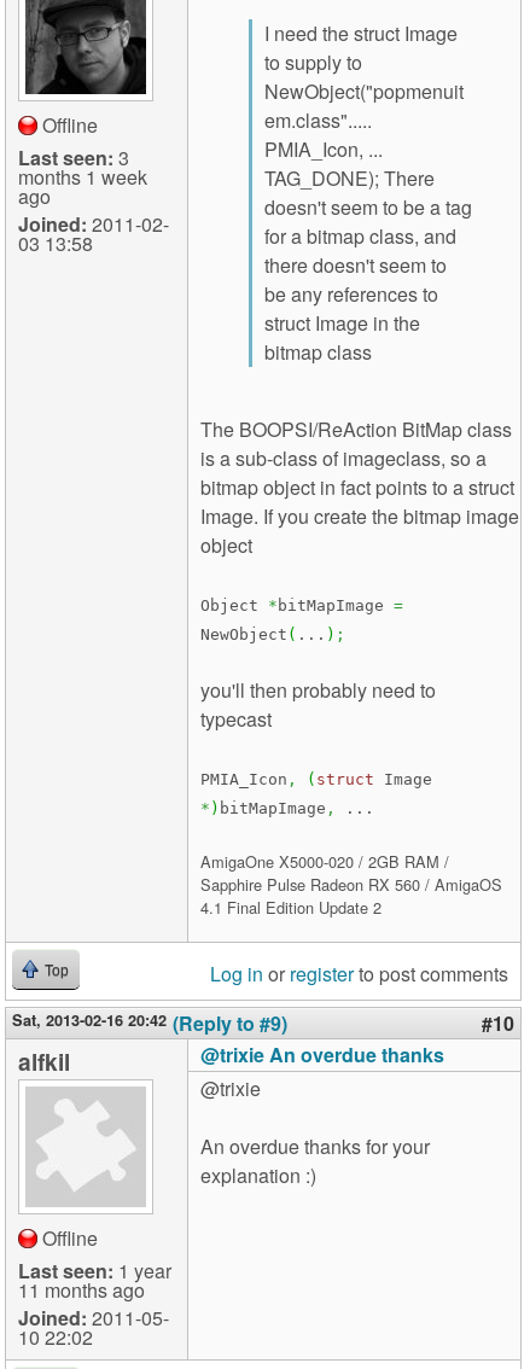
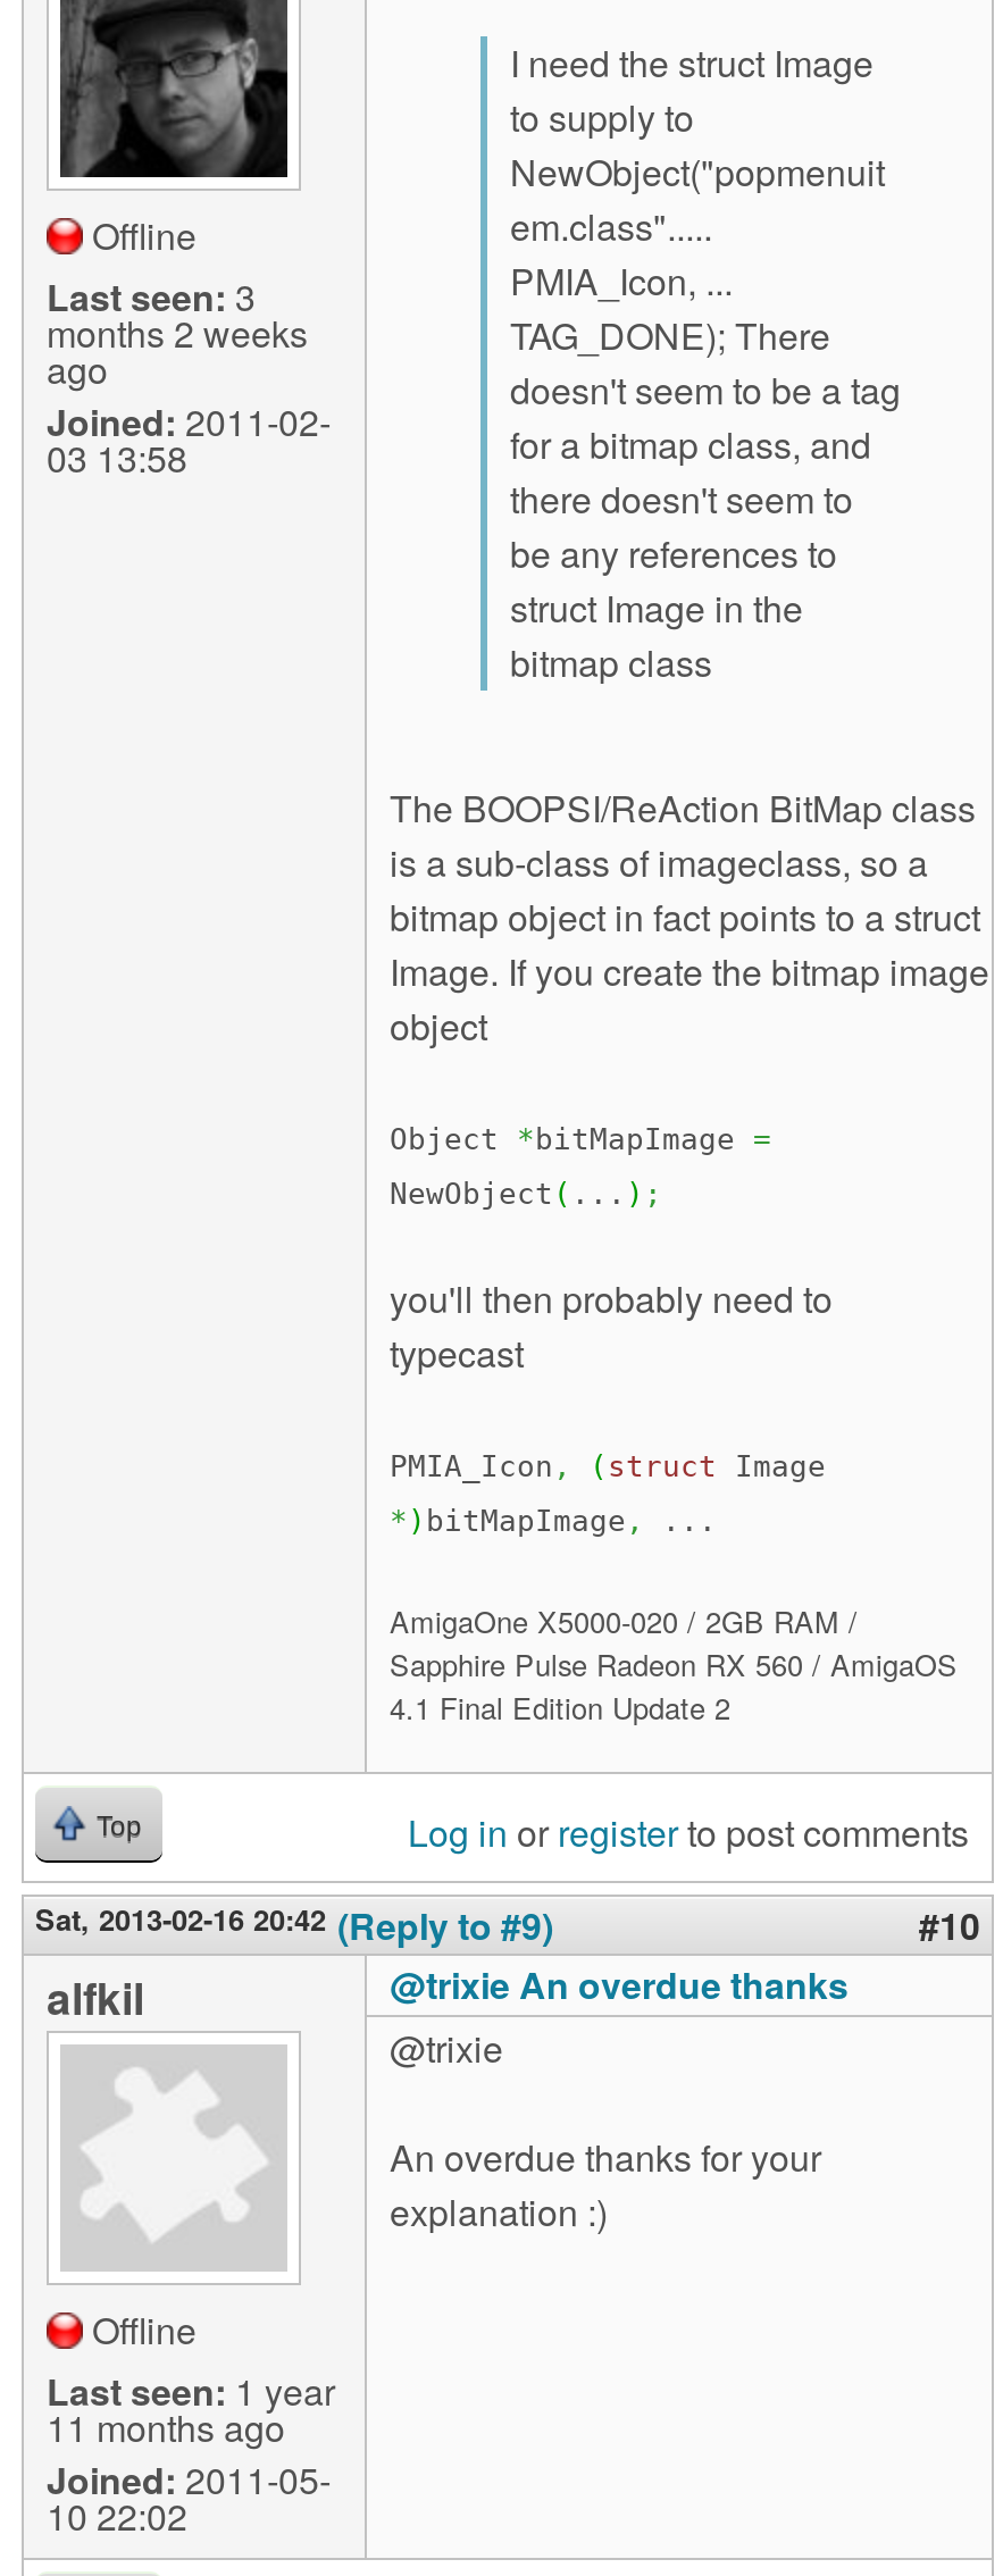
[18,163,147,191] months 1 week -> [47,307,308,359] months 2 weeks

